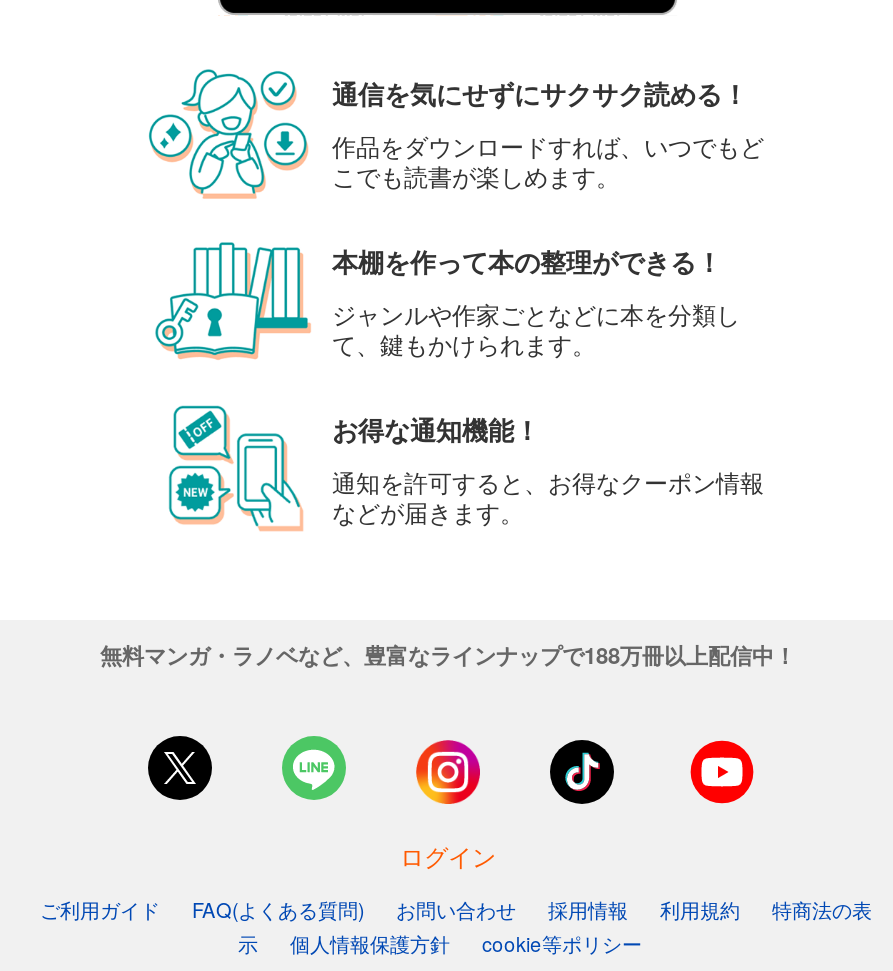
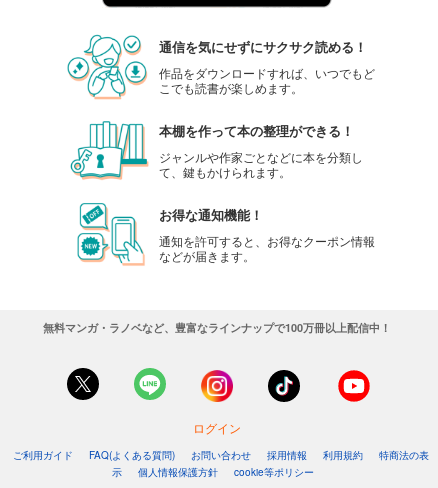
[100,640,796,670] 無料マンガ・ラノベなど、豊富なラインナップで188万冊以上配信中！ -> [43,320,391,335] 無料マンガ・ラノベなど、豊富なラインナップで100万冊以上配信中！

